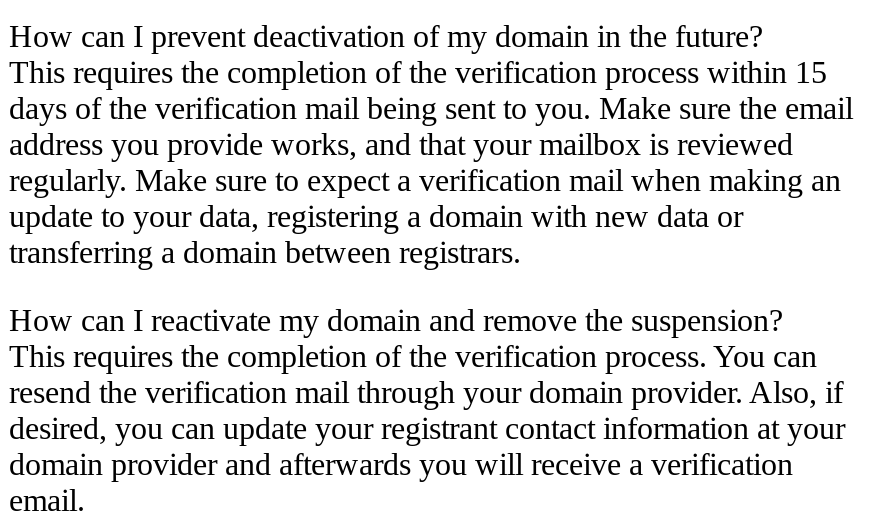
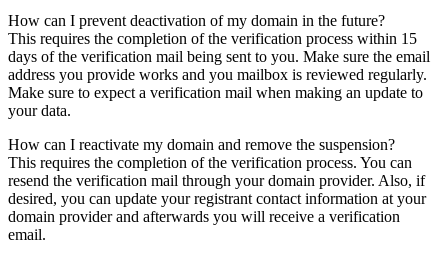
[9,127,841,269] address you provide works, and that your mailbox is reviewed | regularly. Make sure to expect a verification mail when making an | update to your data, registering a domain with new data or | transferring a domain between registrars. -> [8,66,427,119] address you provide works and you mailbox is reviewed regularly. | Make sure to expect a verification mail when making an update to | your data.

